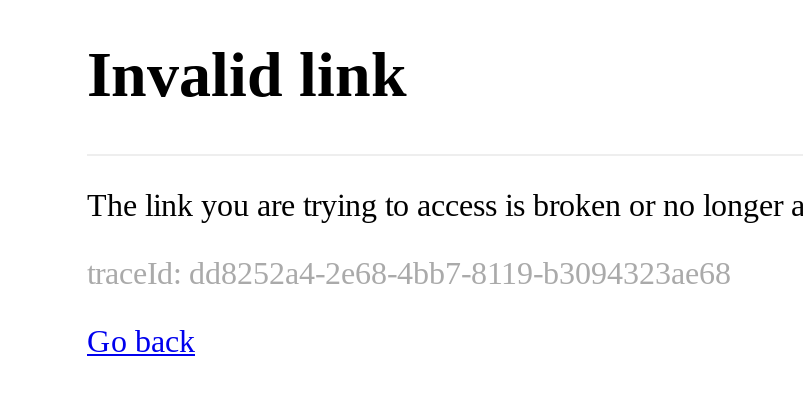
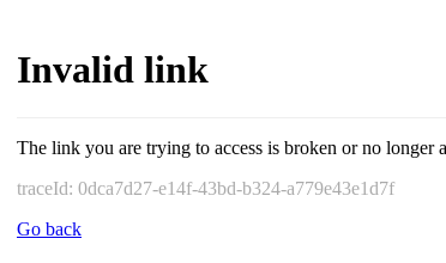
[87,257,731,291] traceId: dd8252a4-2e68-4bb7-8119-b3094323ae68 -> [17,179,394,199] traceId: 0dca7d27-e14f-43bd-b324-a779e43e1d7f

